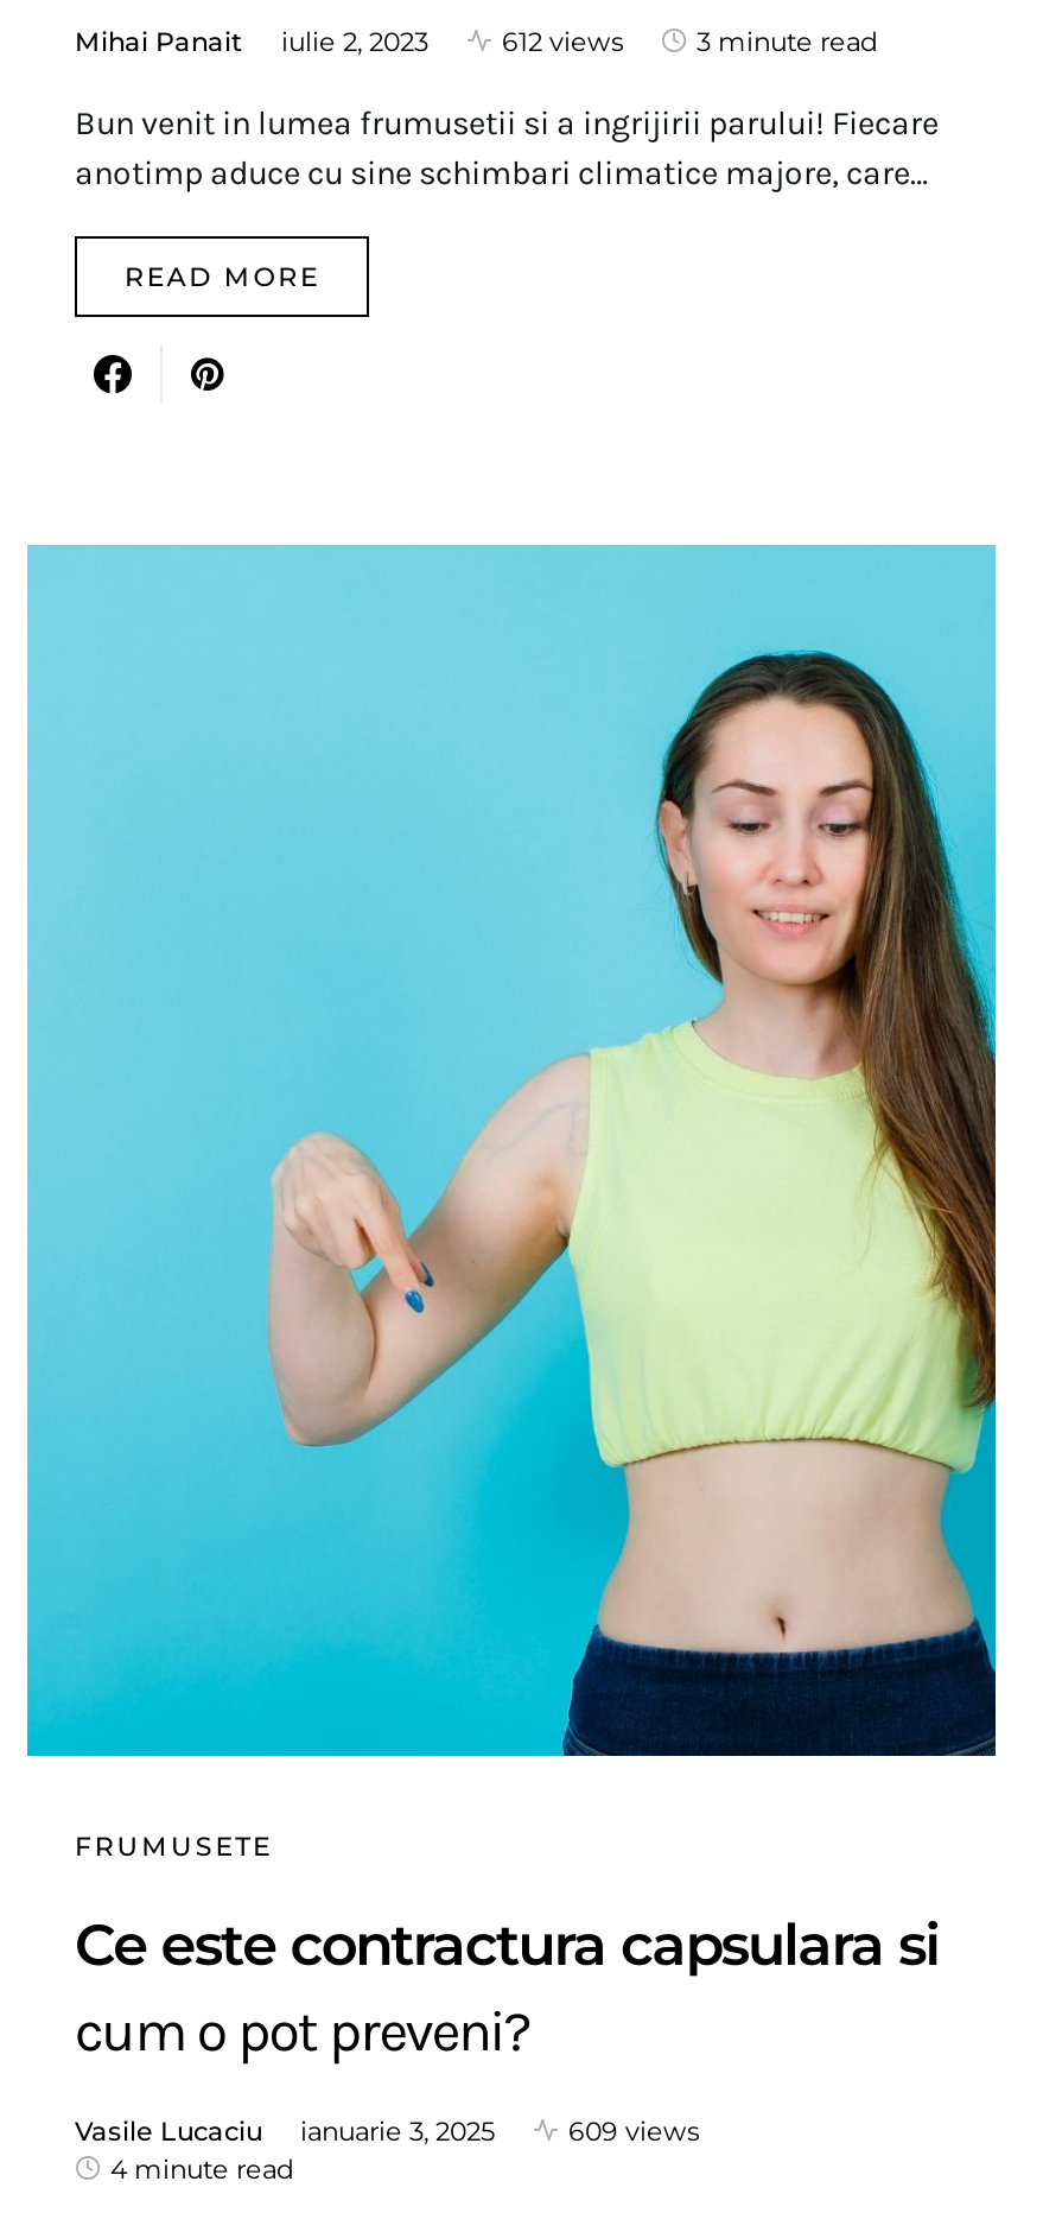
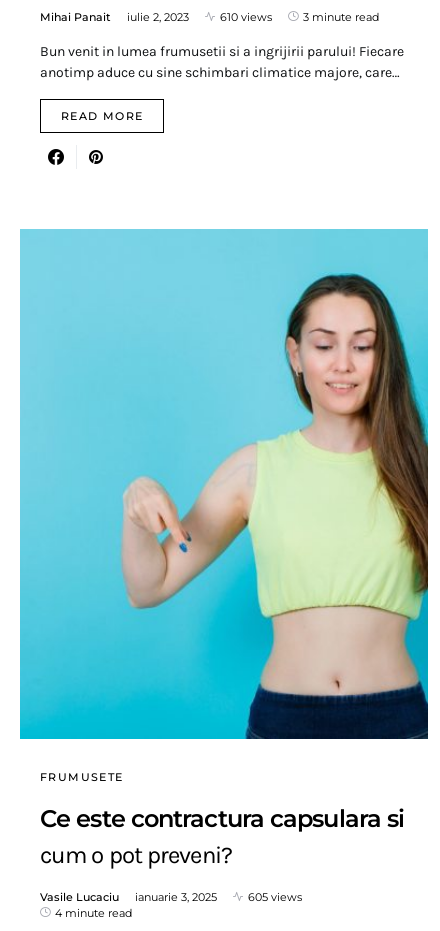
[502,25,623,58] 612 views -> [220,10,272,24] 610 views
[568,2114,699,2148] 609 views -> [248,890,302,904] 605 views

